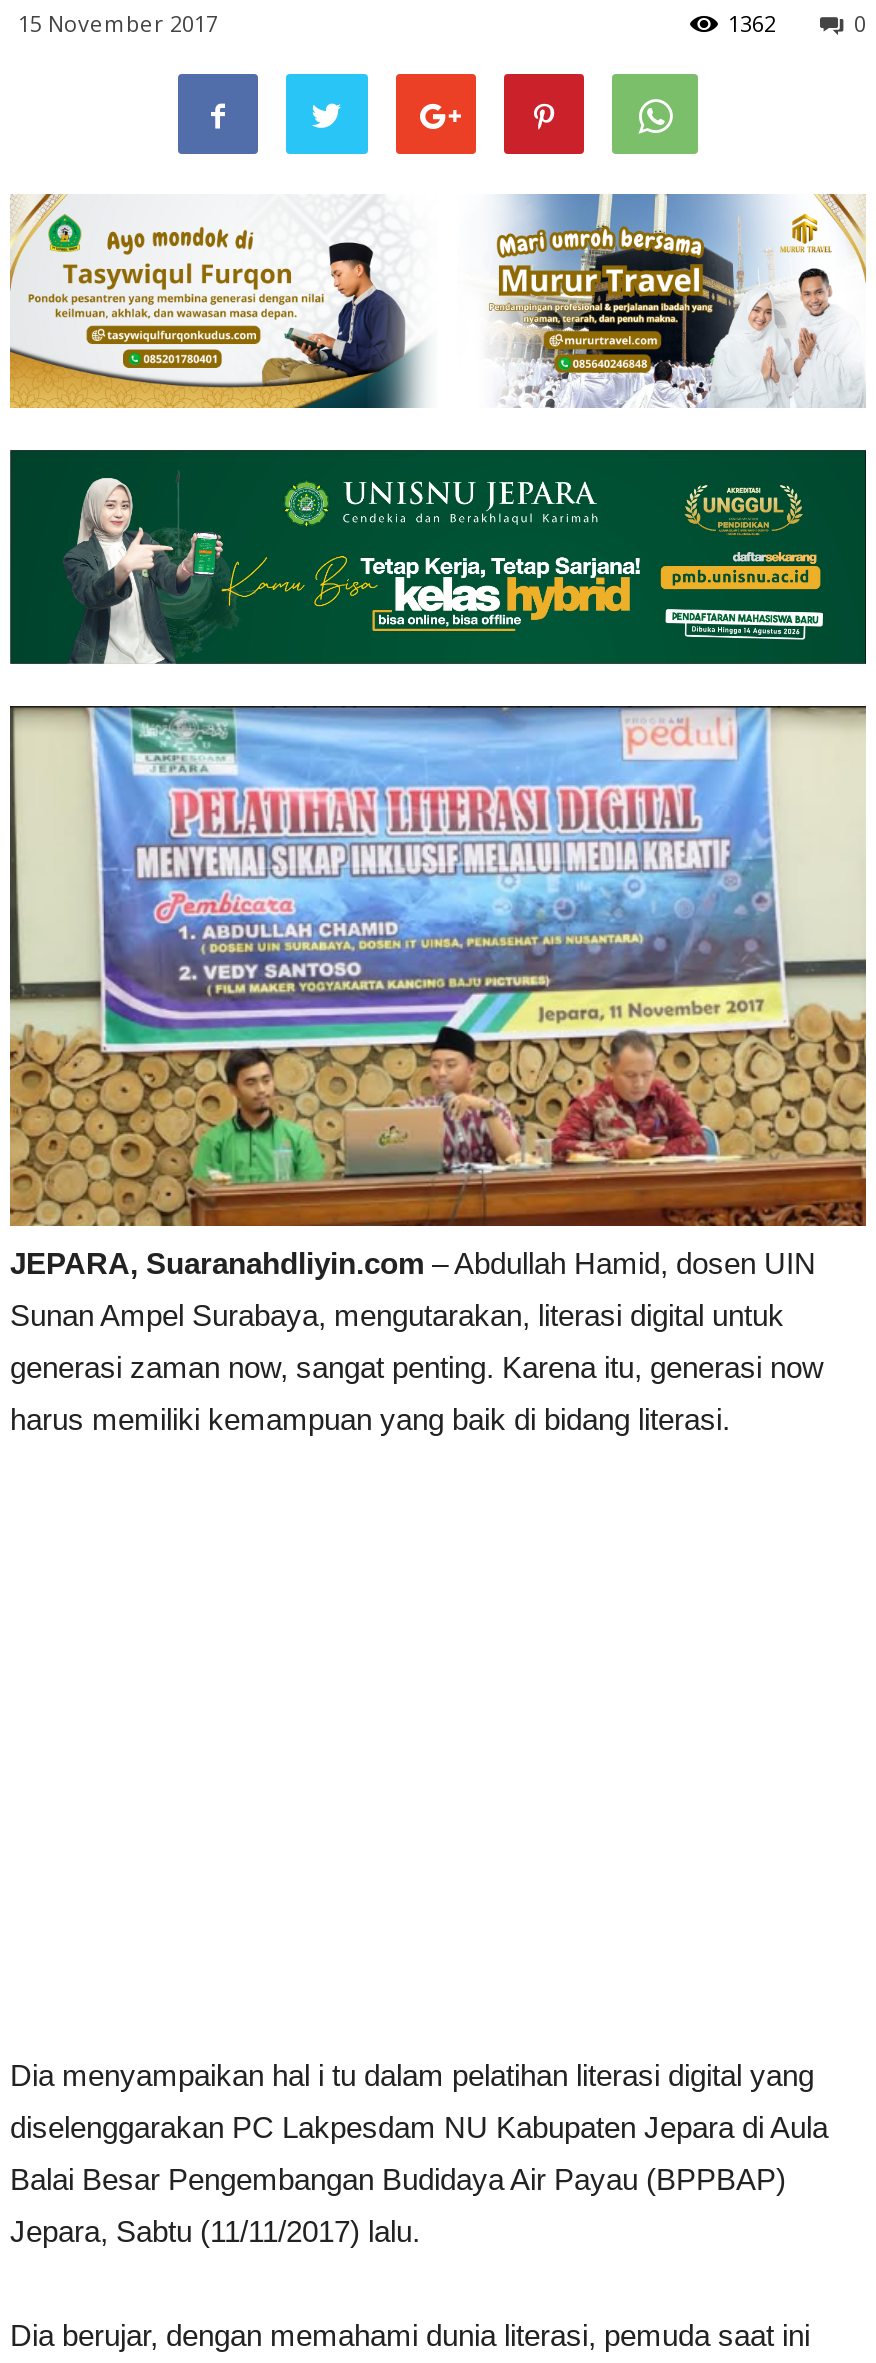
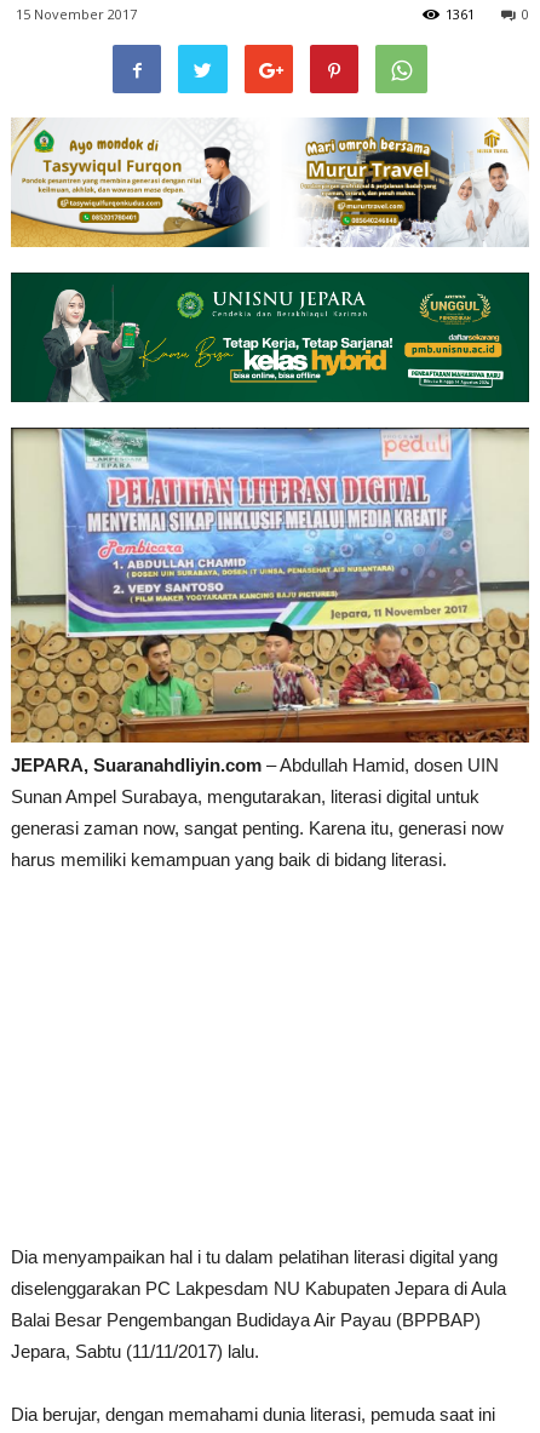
[728,8,776,38] 1362 -> [446,5,475,23] 1361

